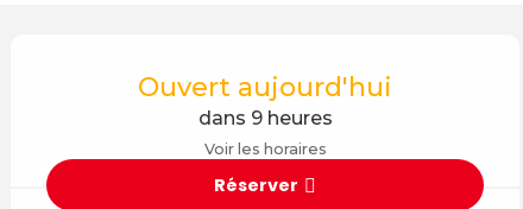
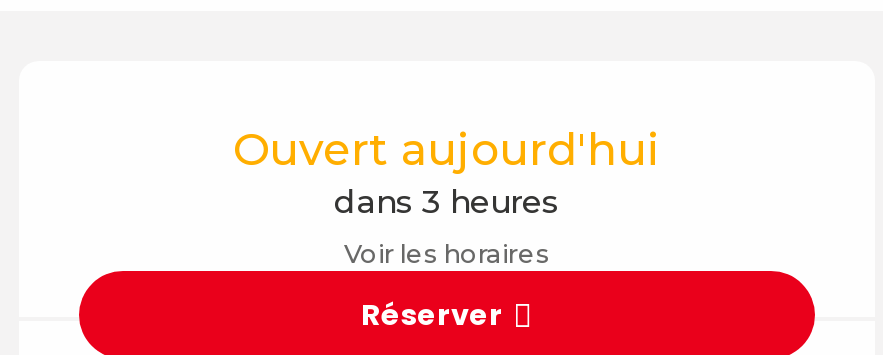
[198,107,332,129] dans 9 heures -> [334,183,560,221] dans 3 heures

